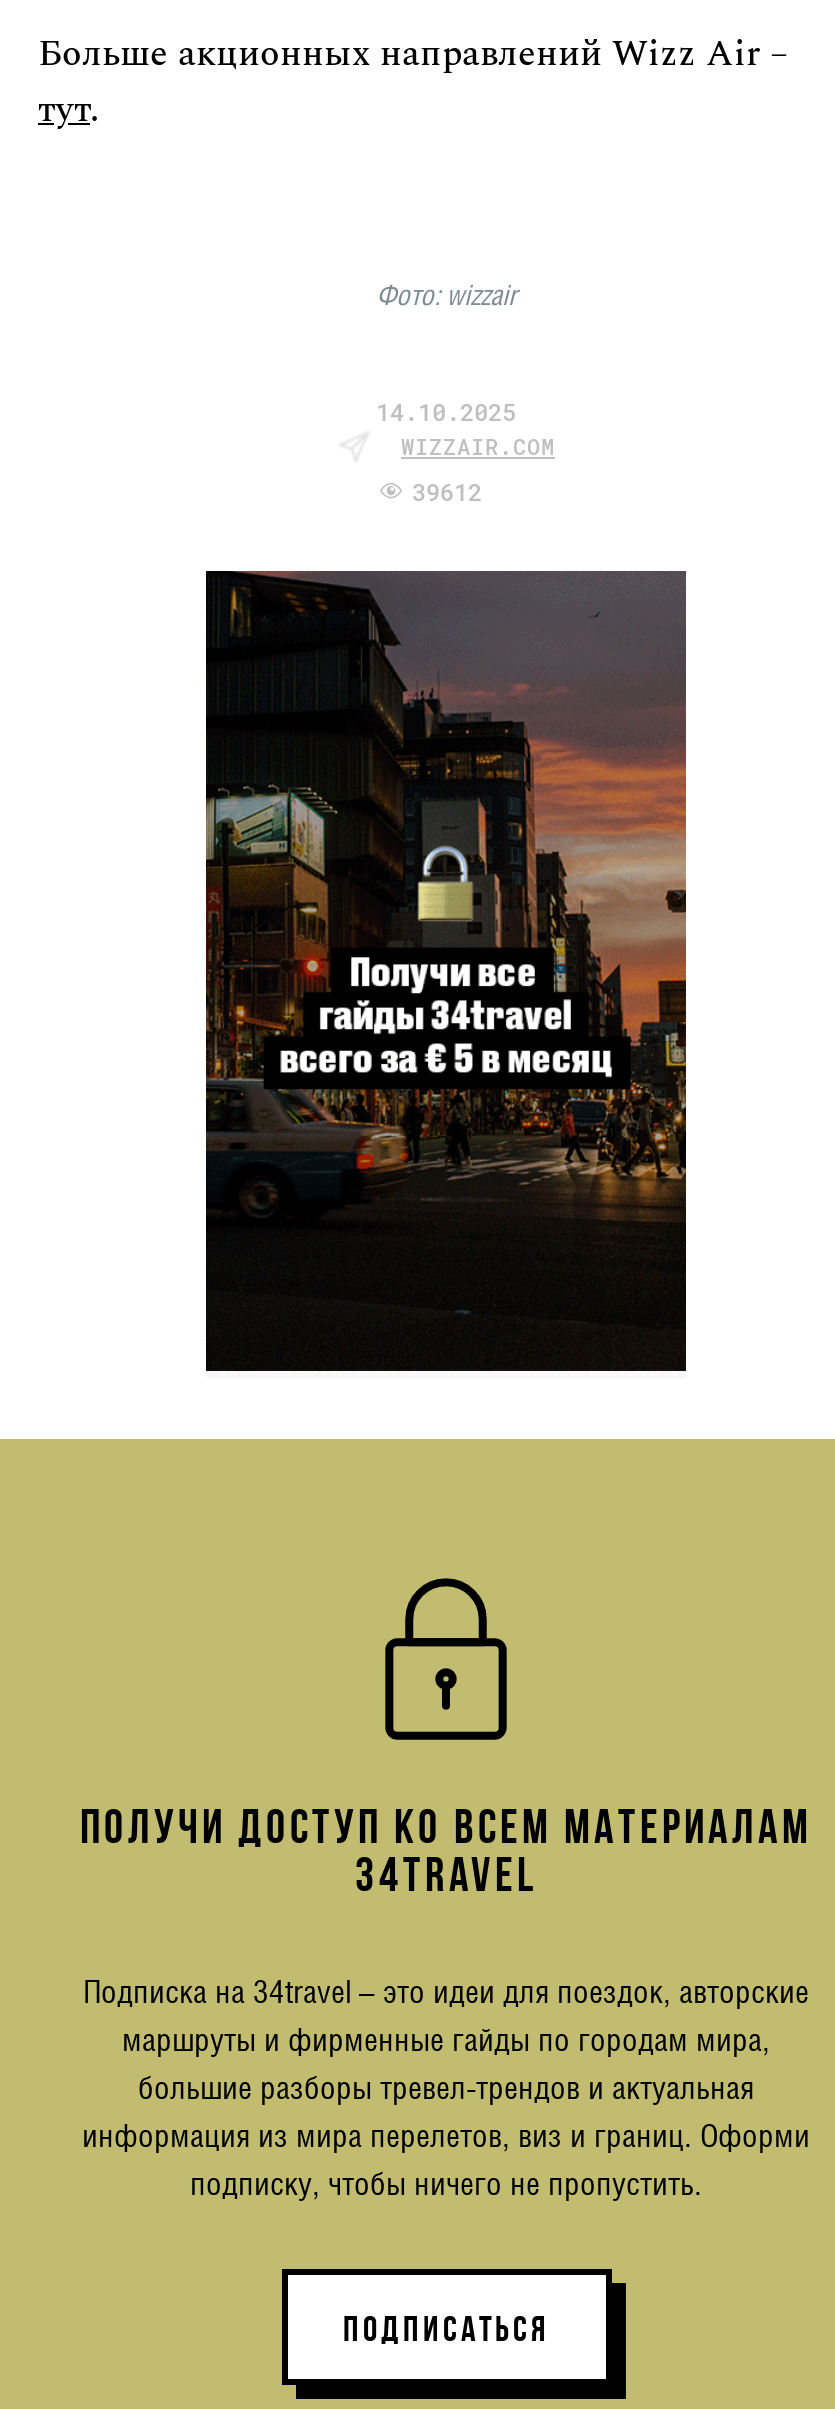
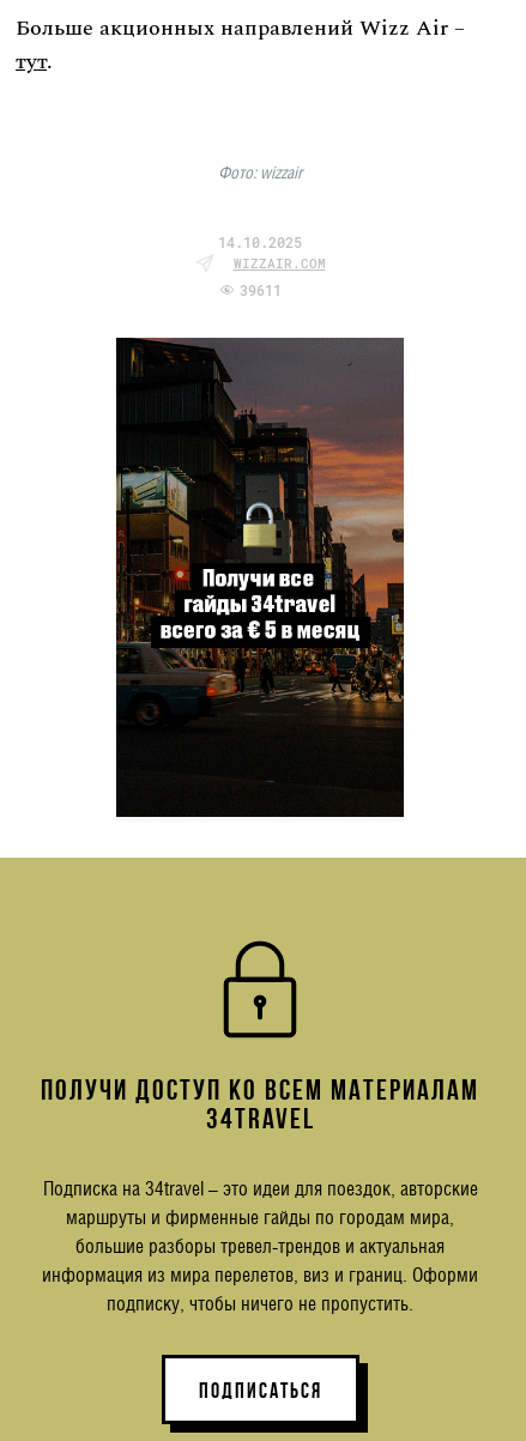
[412,475,482,507] 39612 -> [240,281,282,300] 39611

